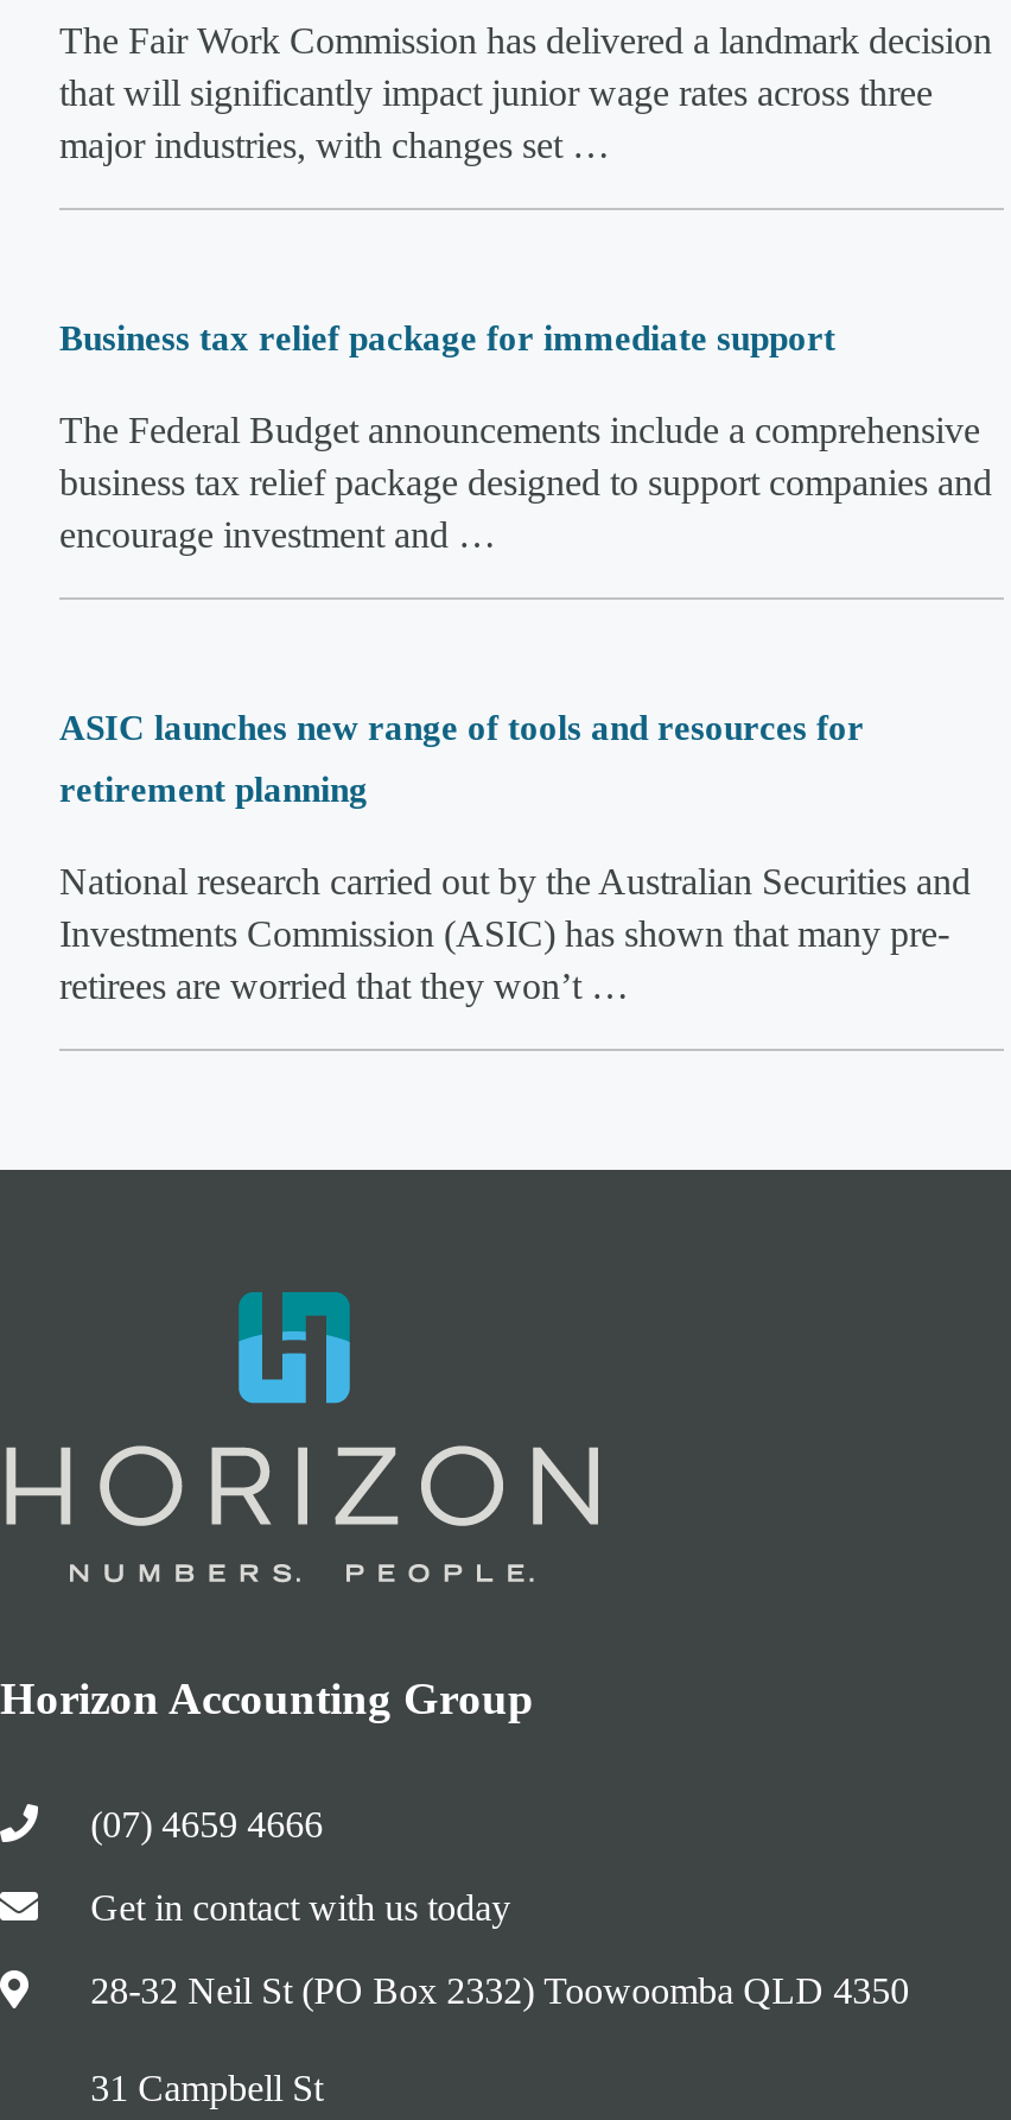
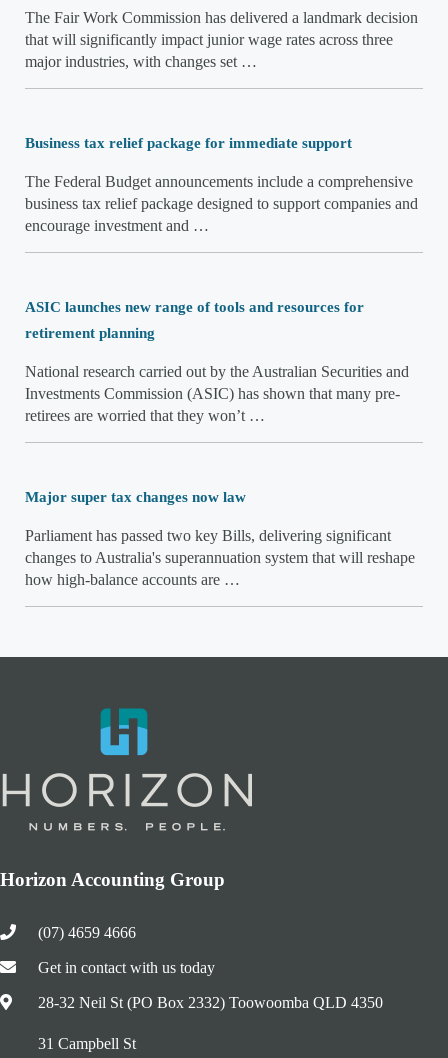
none -> [25,489,415,588] Major super tax changes now law | Parliament has passed two key Bills, delivering significant | changes to Australia's superannuation system that will reshape | how high-balance accounts are …

